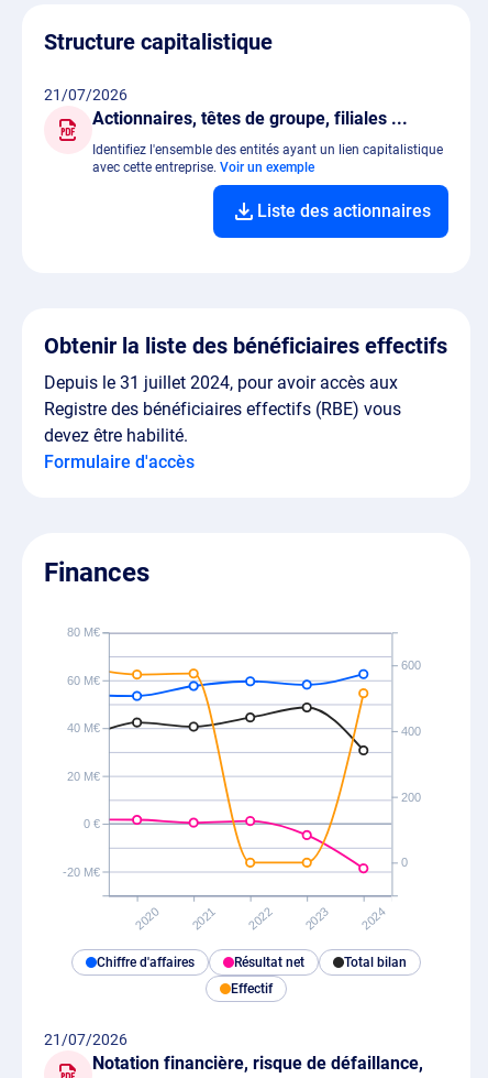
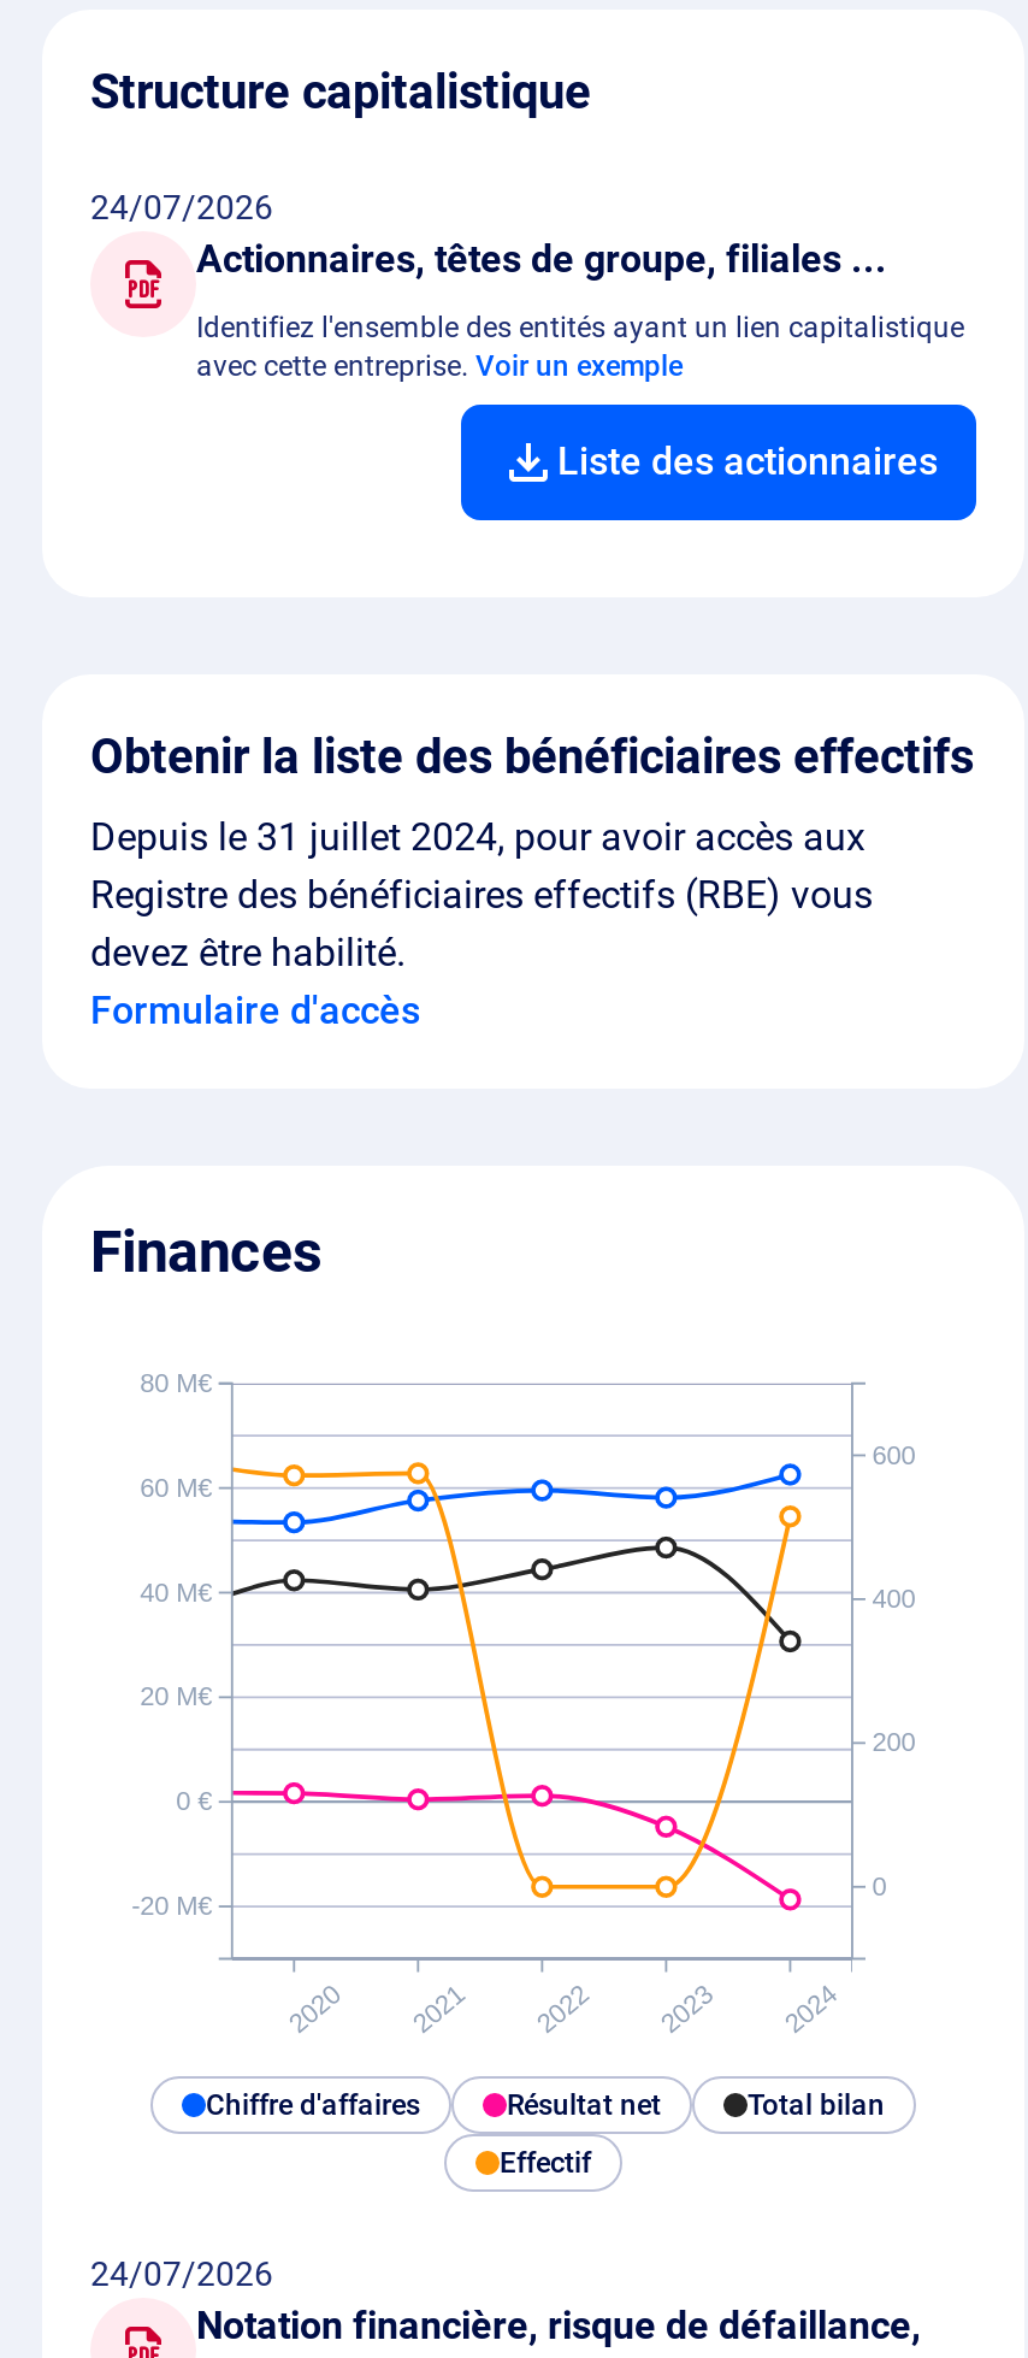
[44,86,127,104] 21/07/2026 -> [90,188,273,226] 24/07/2026
[44,1031,127,1049] 21/07/2026 -> [90,2255,273,2294] 24/07/2026

